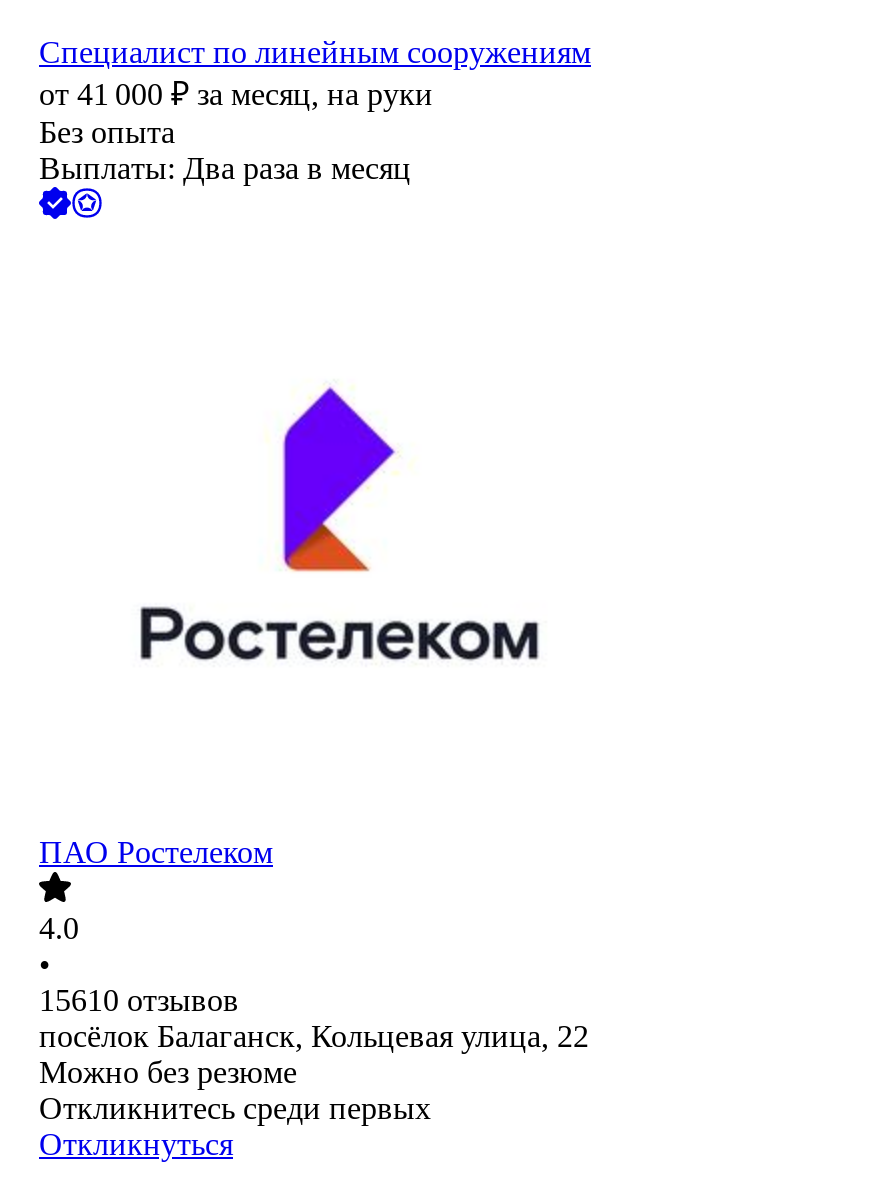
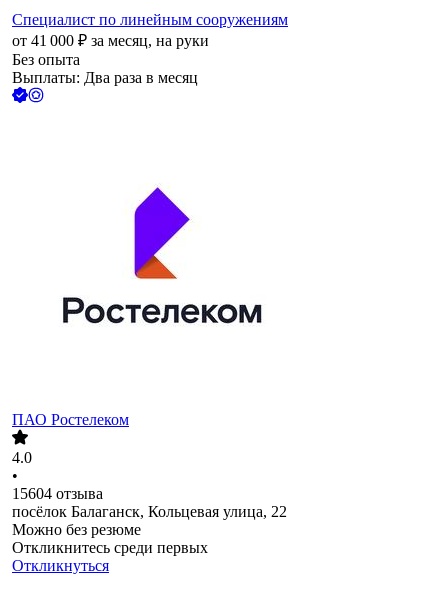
[39,984,239,1018] 15610 отзывов -> [12,485,103,502] 15604 отзыва

